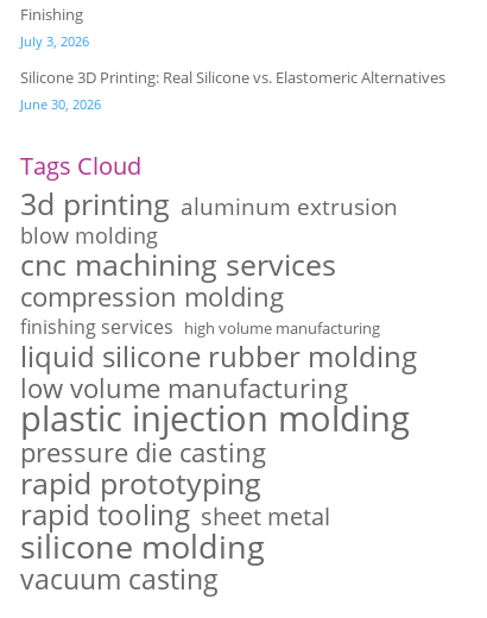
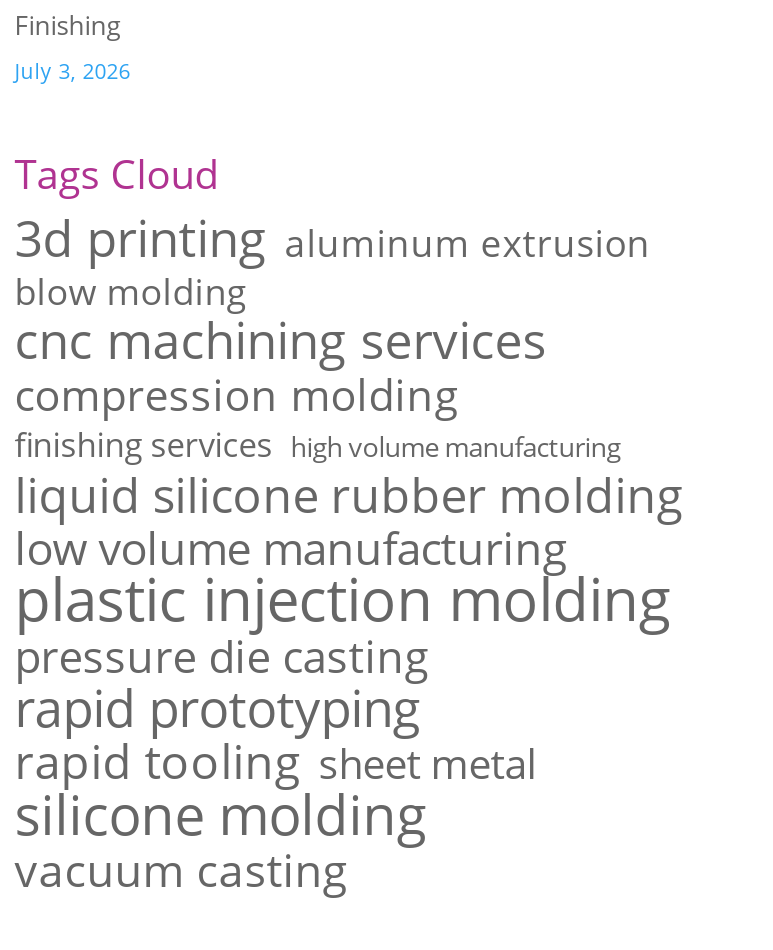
[20,66,445,113] Silicone 3D Printing: Real Silicone vs. Elastomeric Alternatives | June 30, 2026 -> none

